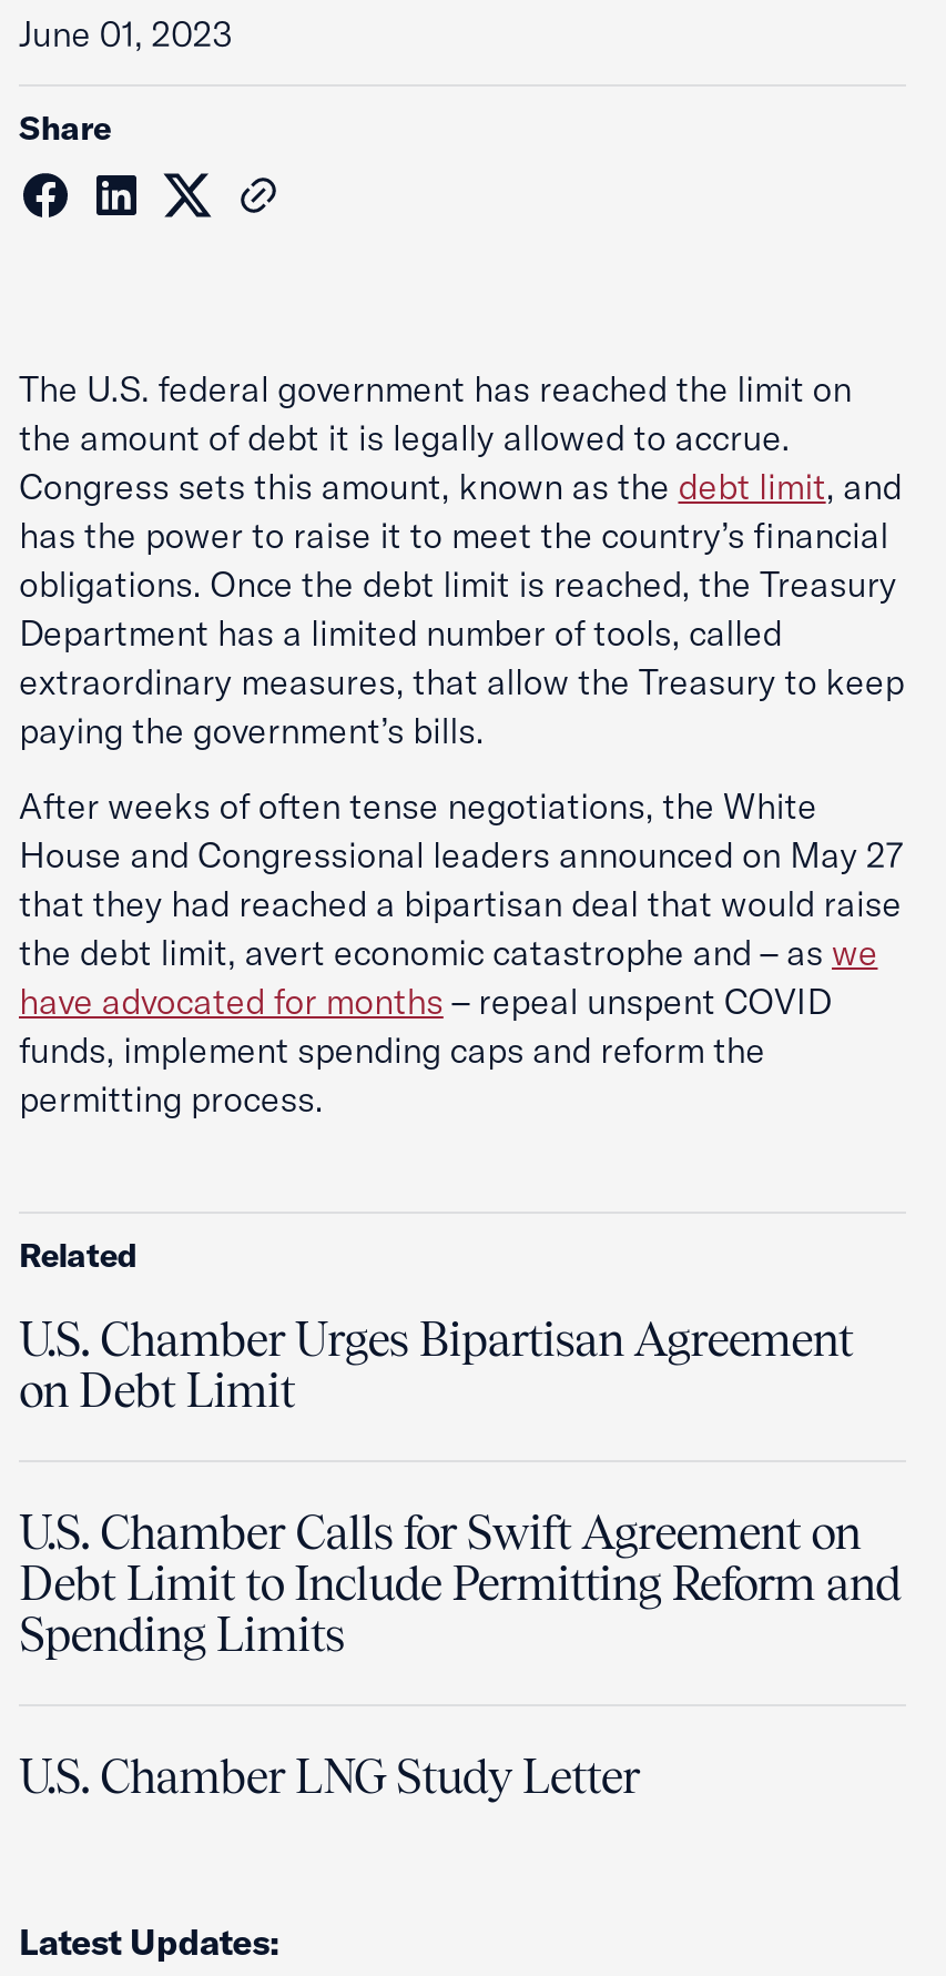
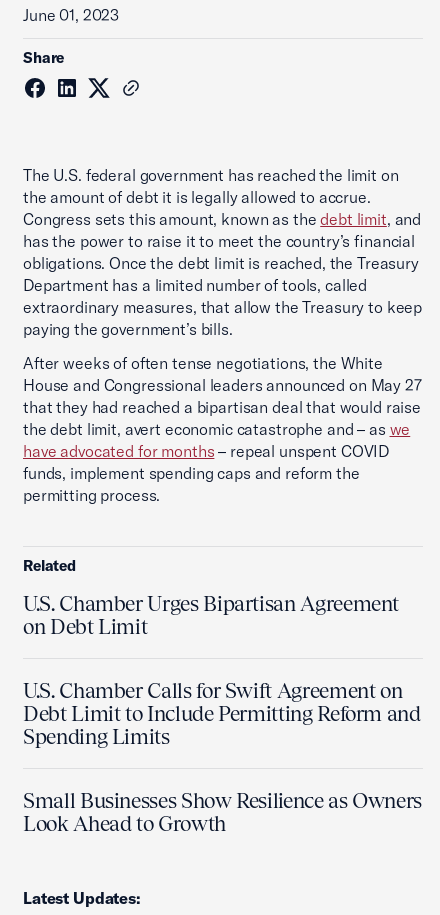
[19,1749,639,1804] U.S. Chamber LNG Study Letter -> [23,788,422,836] Small Businesses Show Resilience as Owners | Look Ahead to Growth

